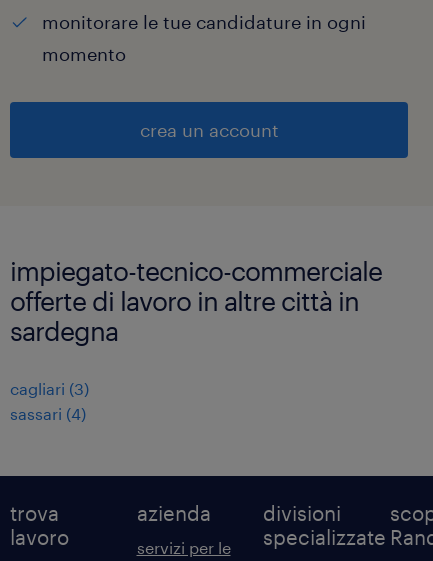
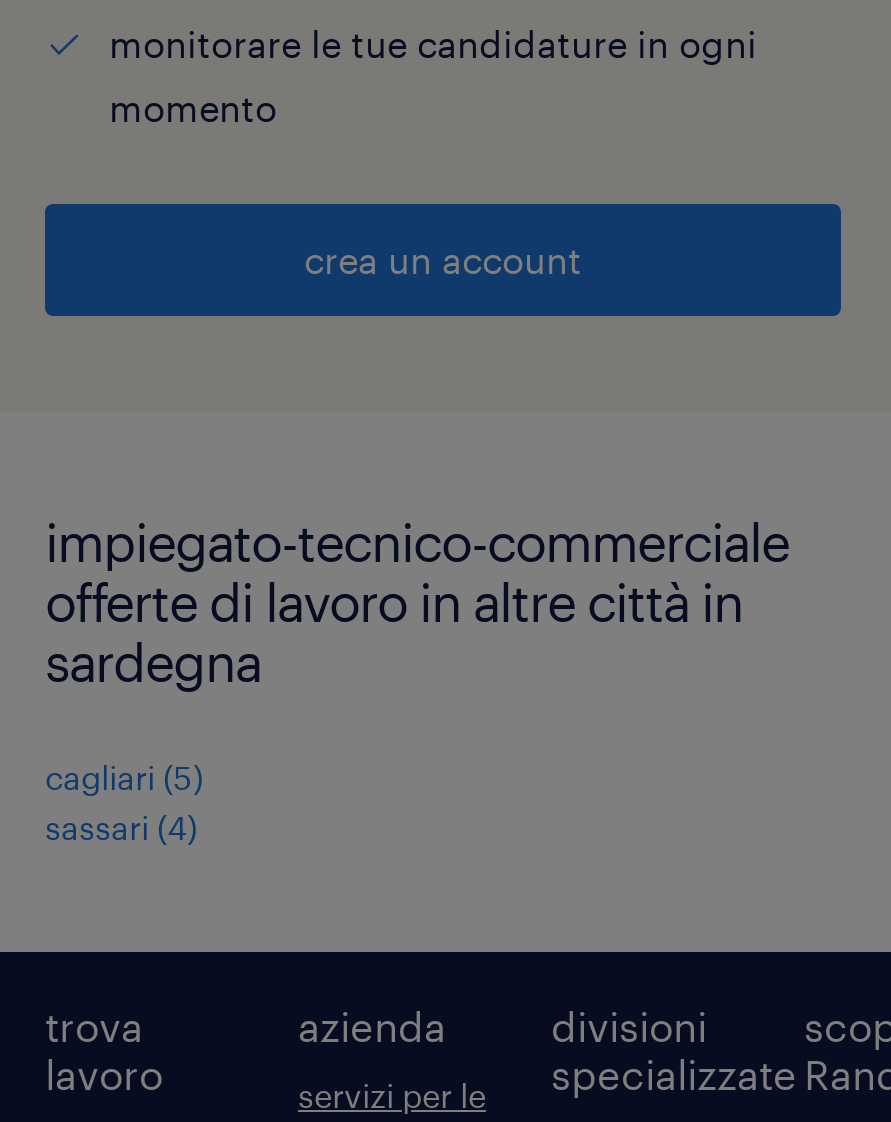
[10,379,89,398] cagliari (3) -> [45,759,203,797] cagliari (5)

